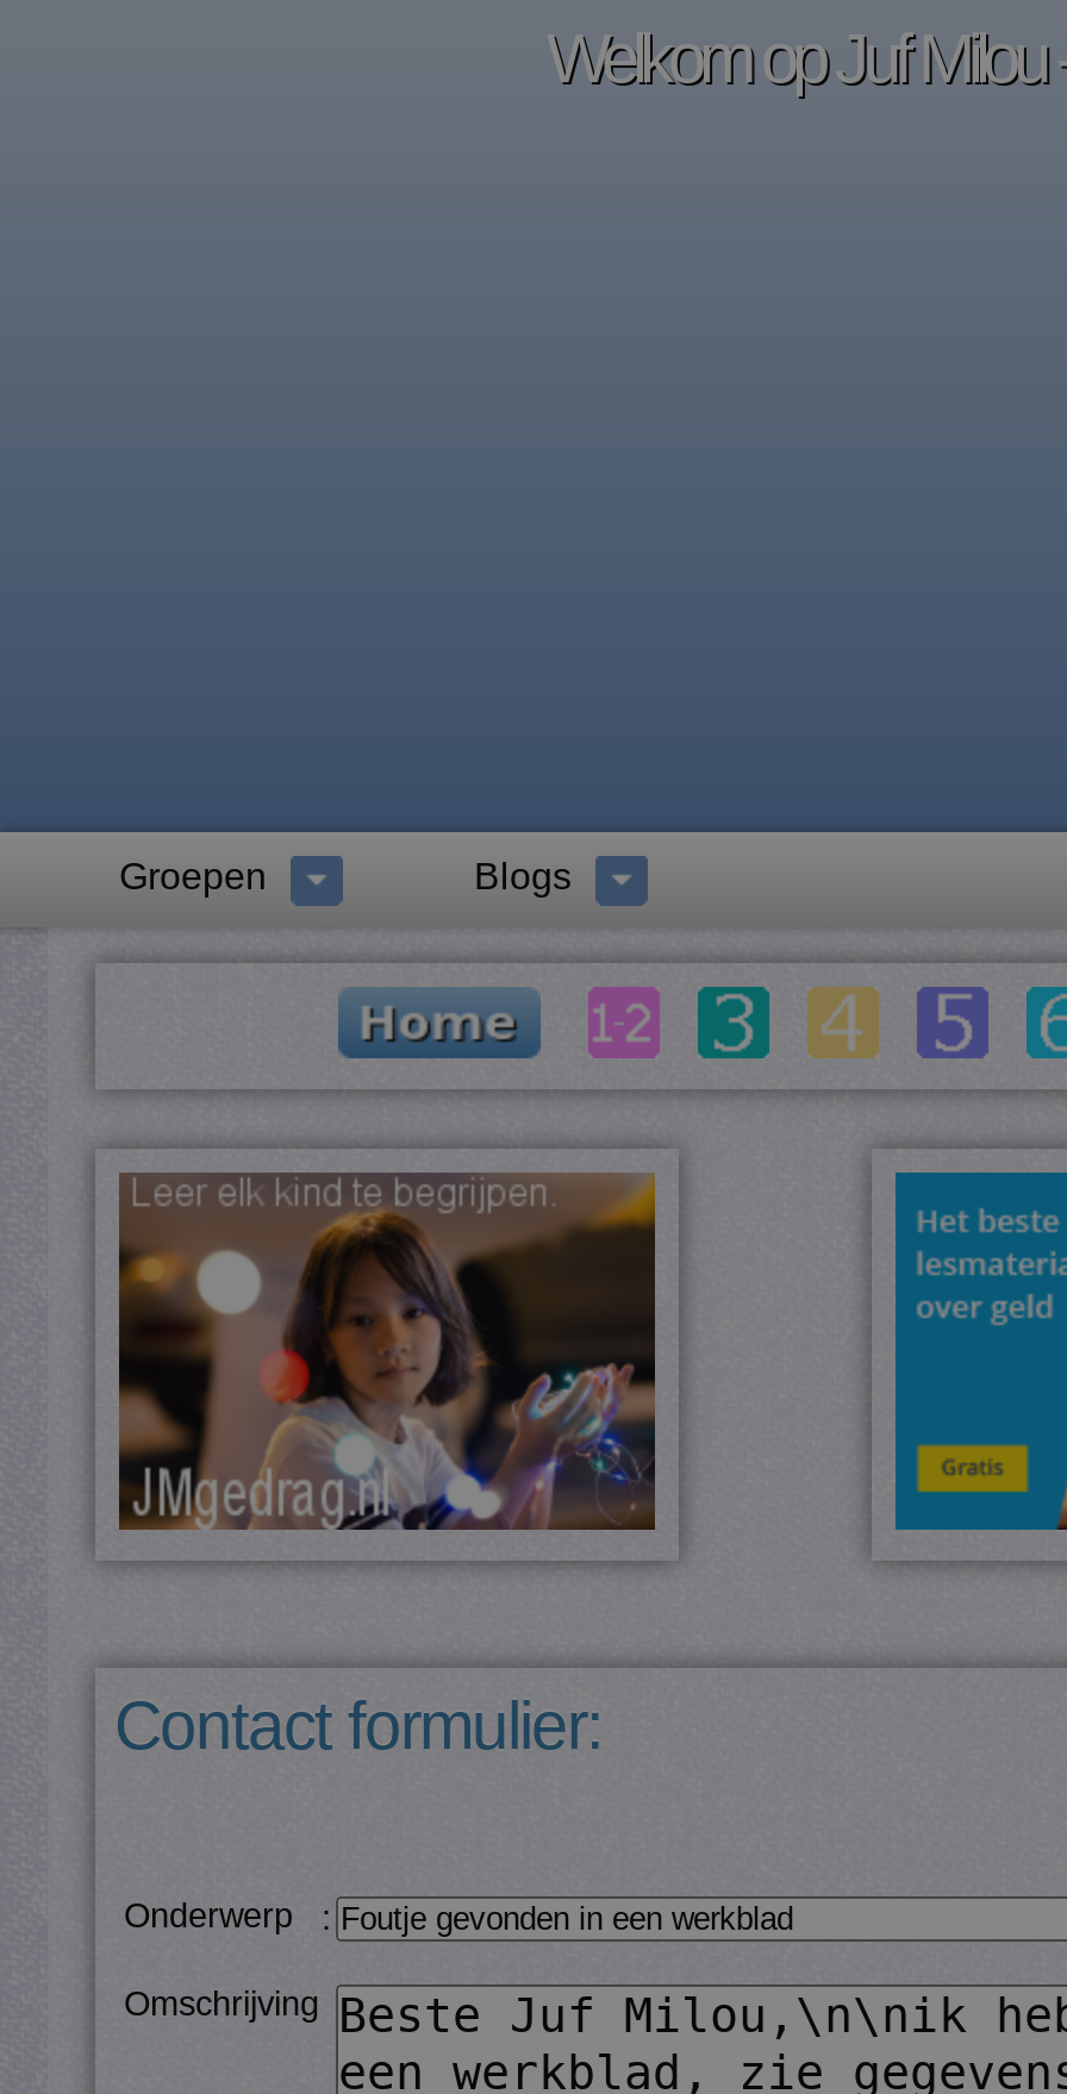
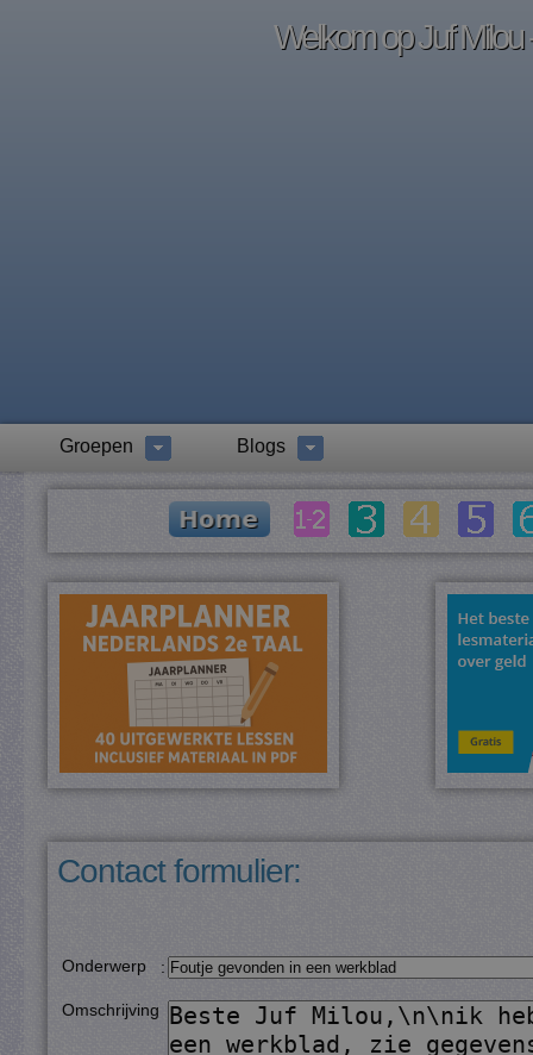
[117,1170,657,1532] [image] -> [58,593,328,774] [image]

